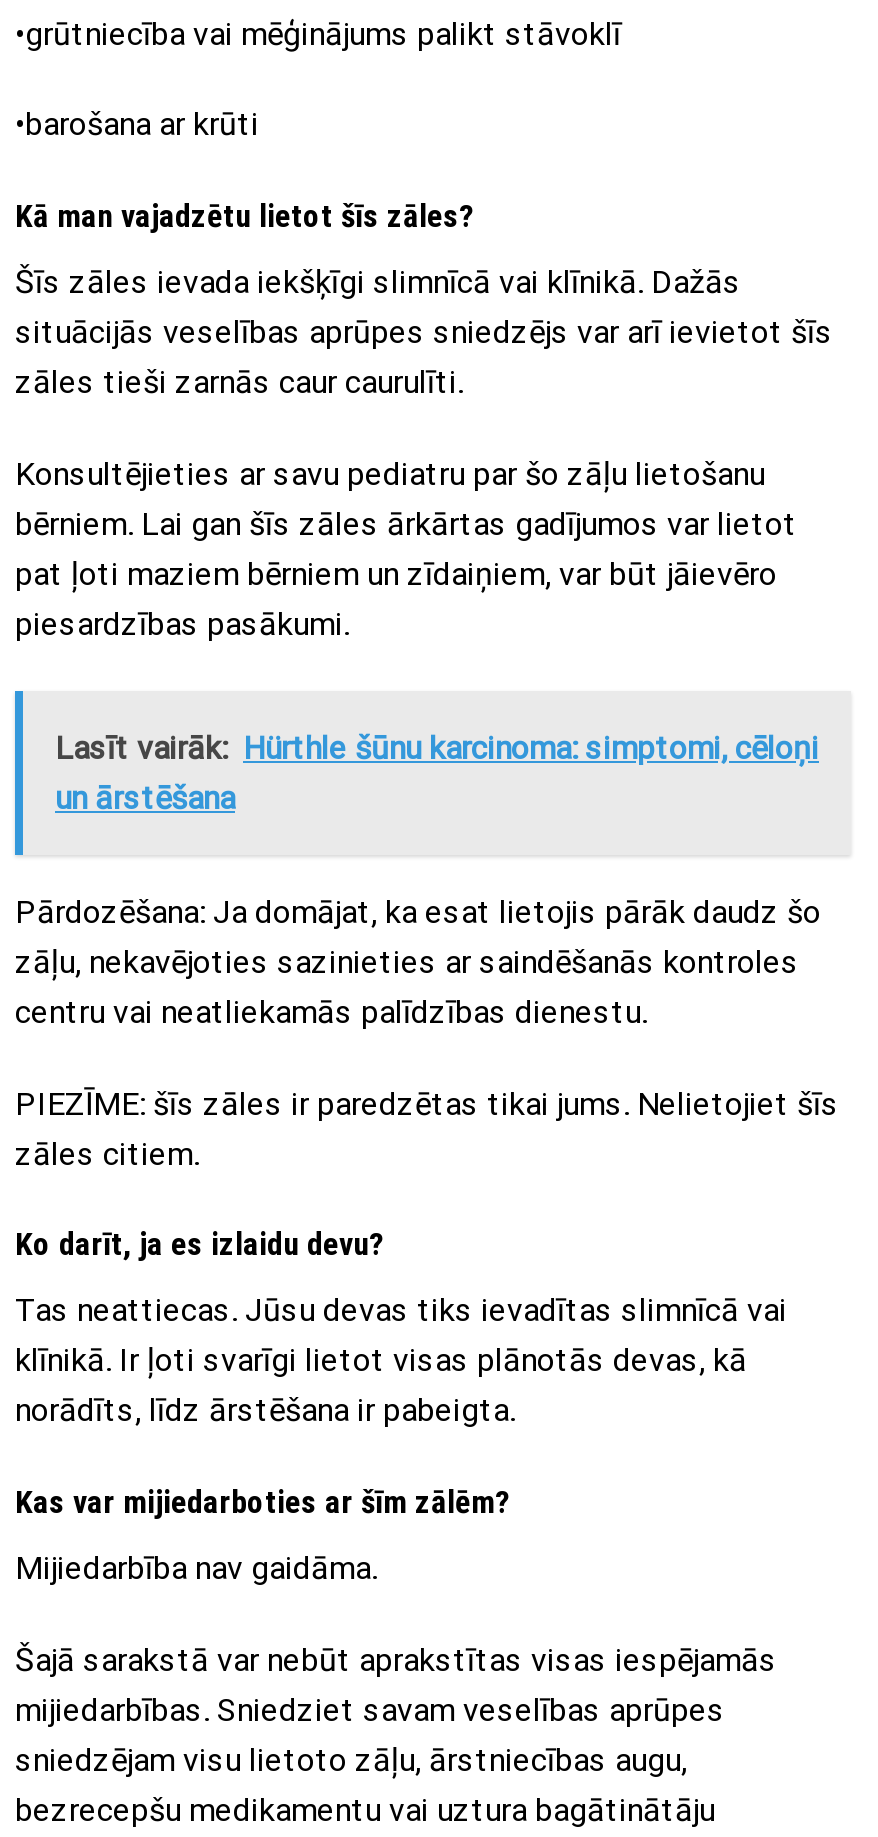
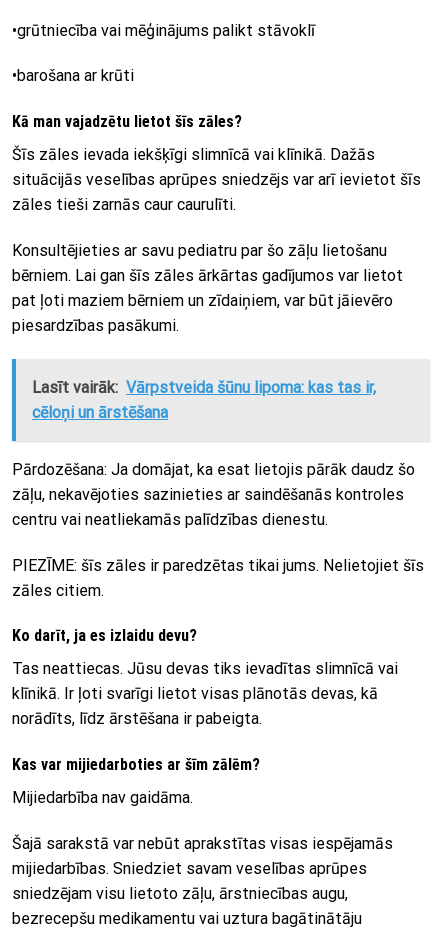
[55,729,819,817] Lasīt vairāk: Hürthle šūnu karcinoma: simptomi, cēloņi | un ārstēšana -> [32,378,376,422] Lasīt vairāk: Vārpstveida šūnu lipoma: kas tas ir, | cēloņi un ārstēšana

